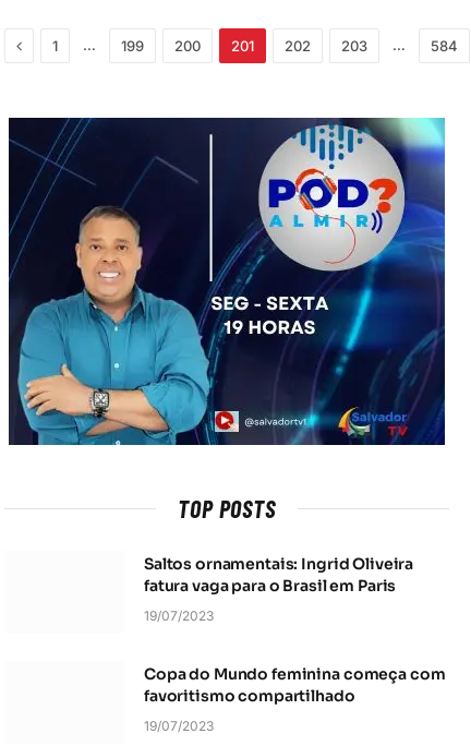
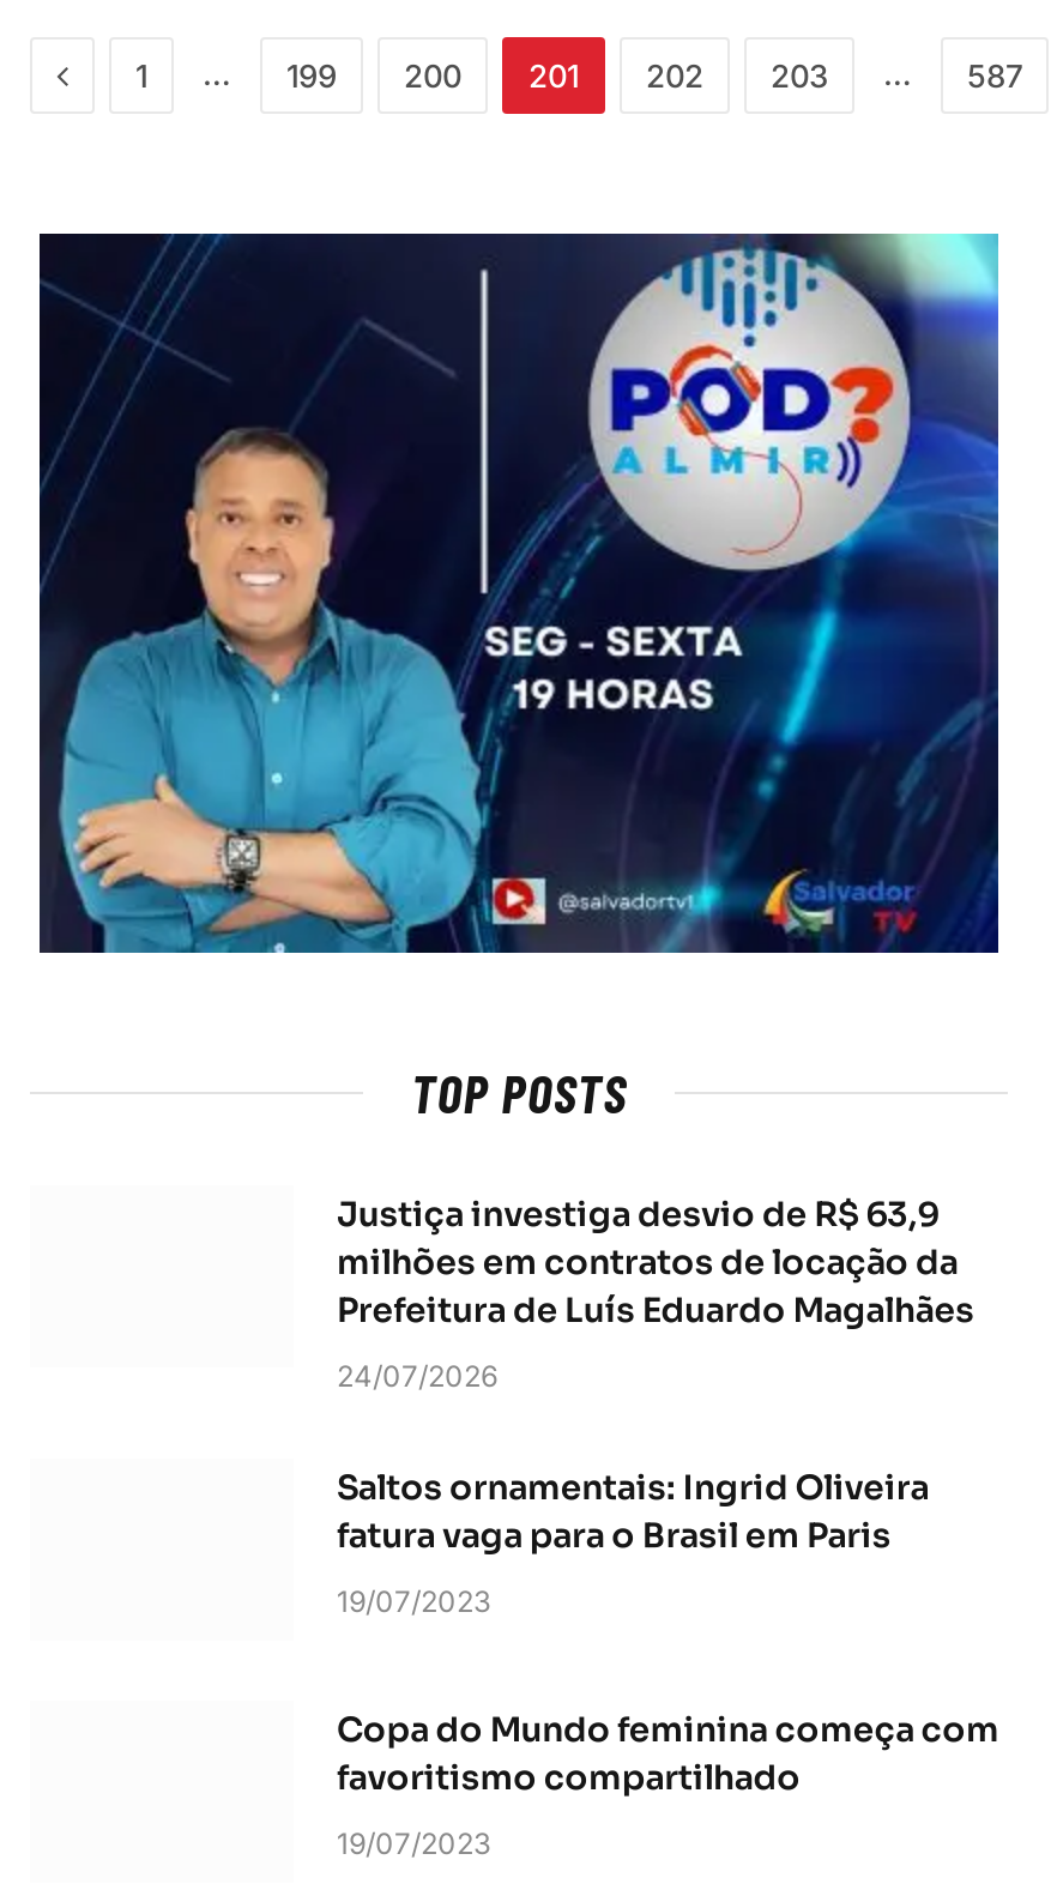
[431,37,458,55] 584 -> [967,57,1022,95] 587
none -> [337,1193,974,1394] Justiça investiga desvio de R$ 63,9 | milhões em contratos de locação da | Prefeitura de Luís Eduardo Magalhães | 24/07/2026

